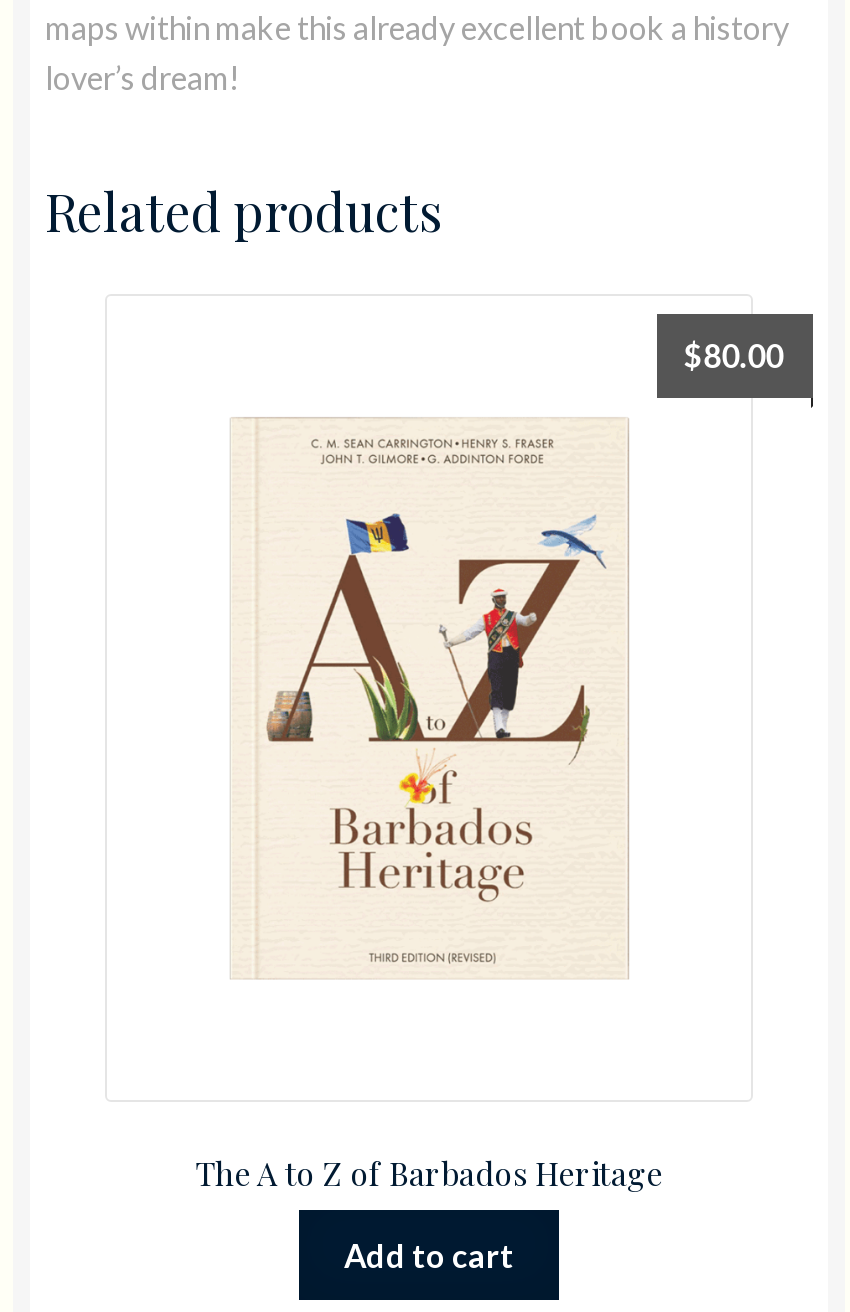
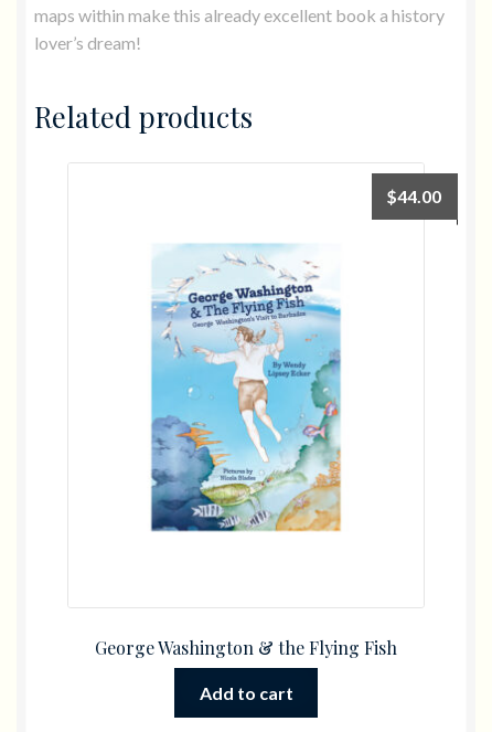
[684,336,784,374] $80.00 -> [386,186,442,207] $44.00
[231,416,629,980] [image] -> [138,231,355,540] [image]
[195,1152,663,1194] The A to Z of Barbados Heritage -> [95,636,397,659] George Washington & the Flying Fish

